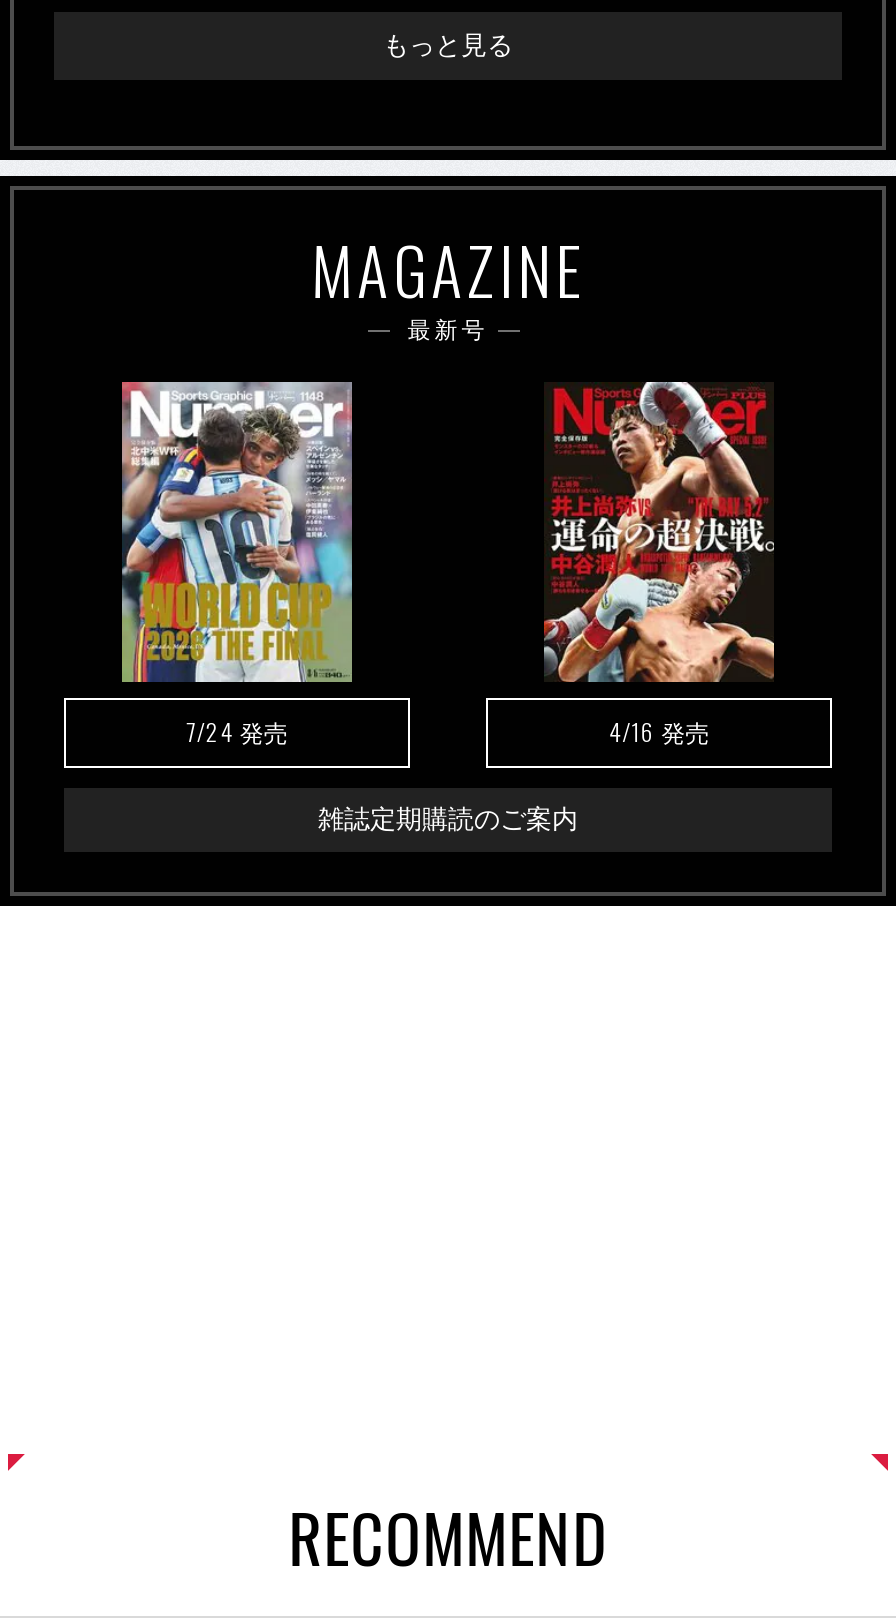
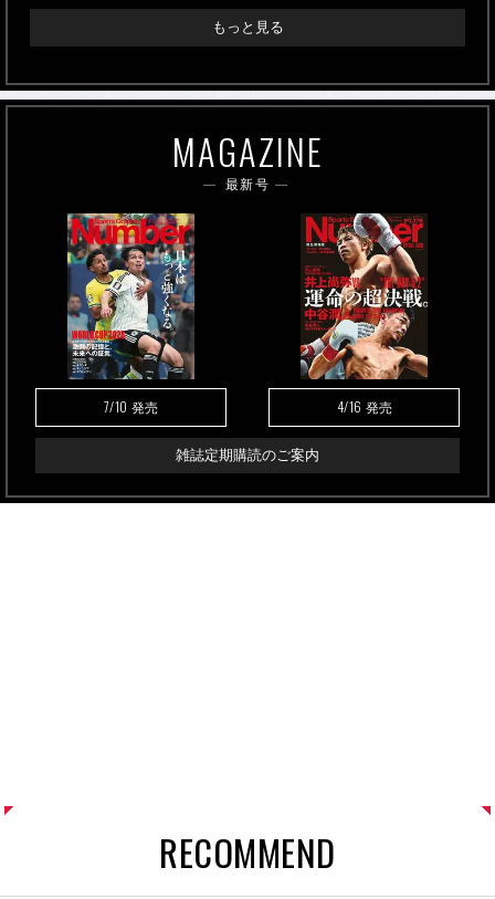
[120,380,354,747] [image] | 7/24発売 -> [67,212,194,415] [image] | 7/10発売

